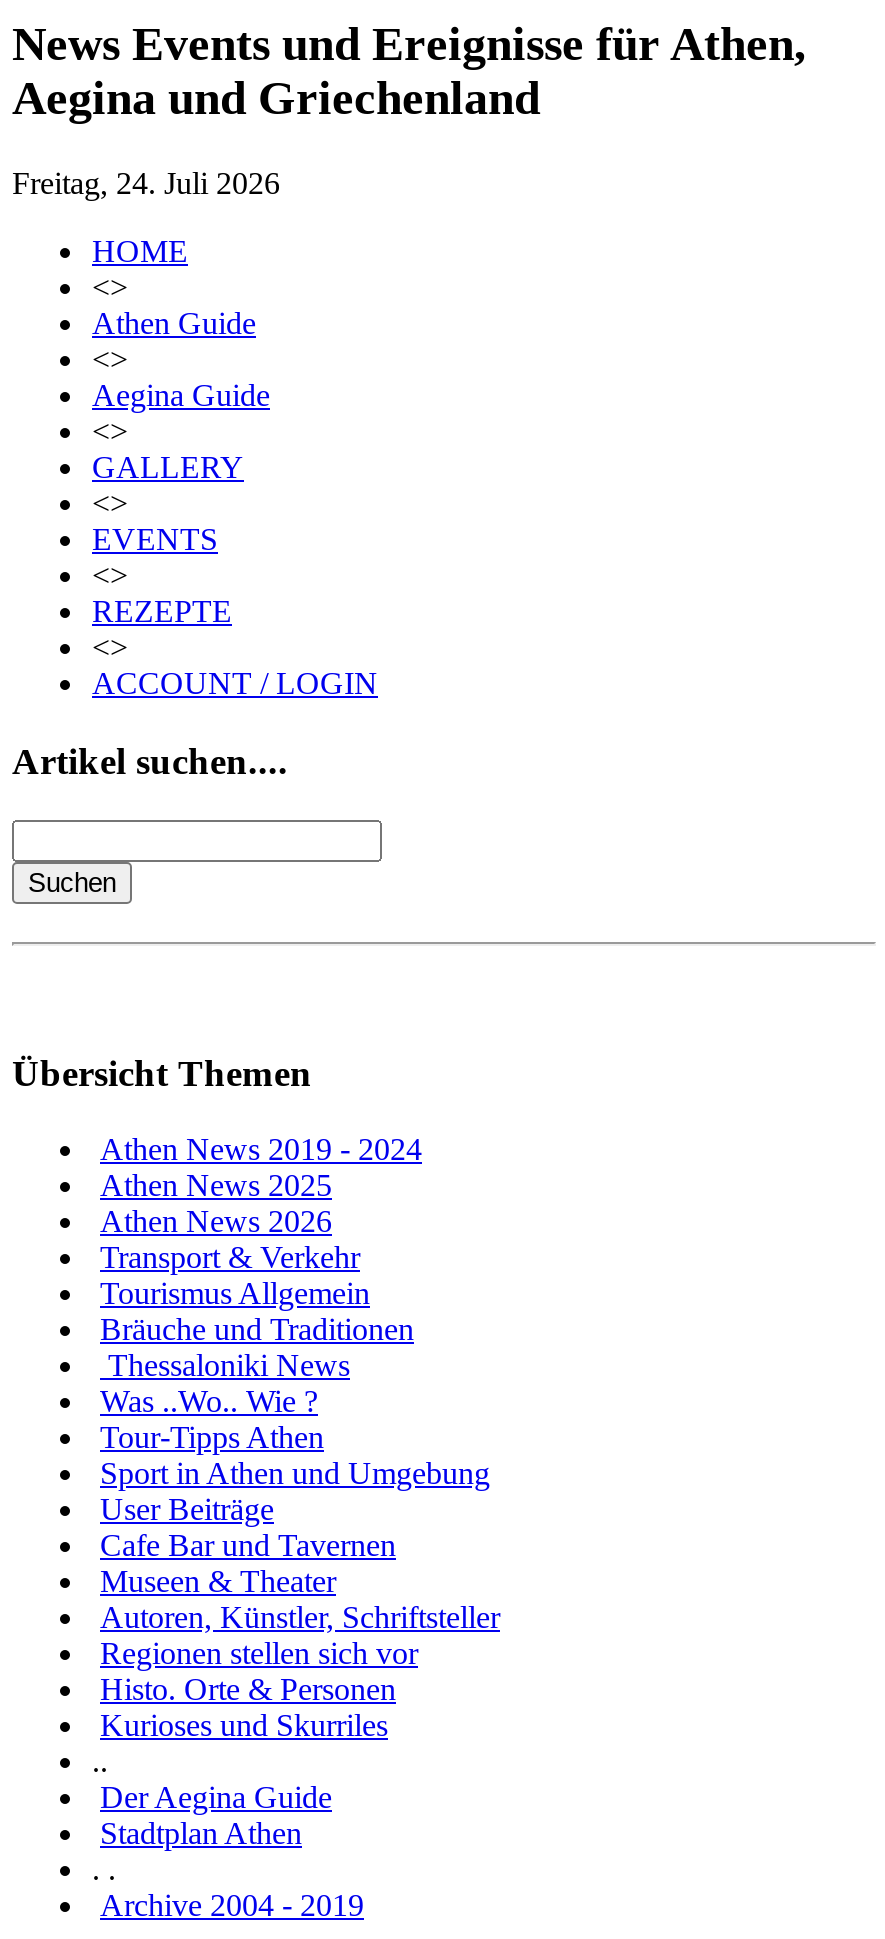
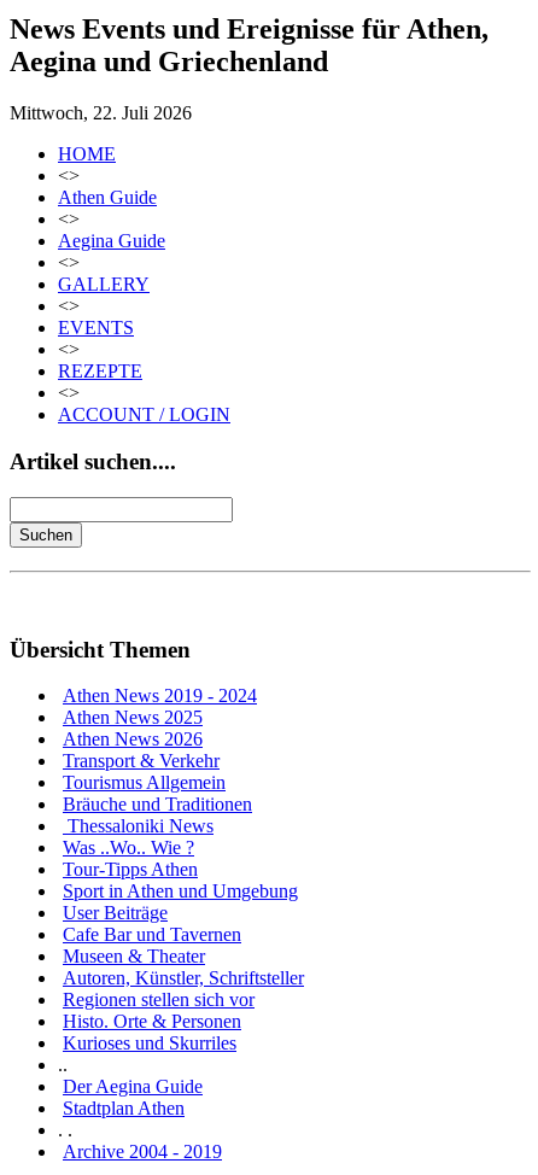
[12,166,280,200] Freitag, 24. Juli 2026 -> [10,102,192,123] Mittwoch, 22. Juli 2026

